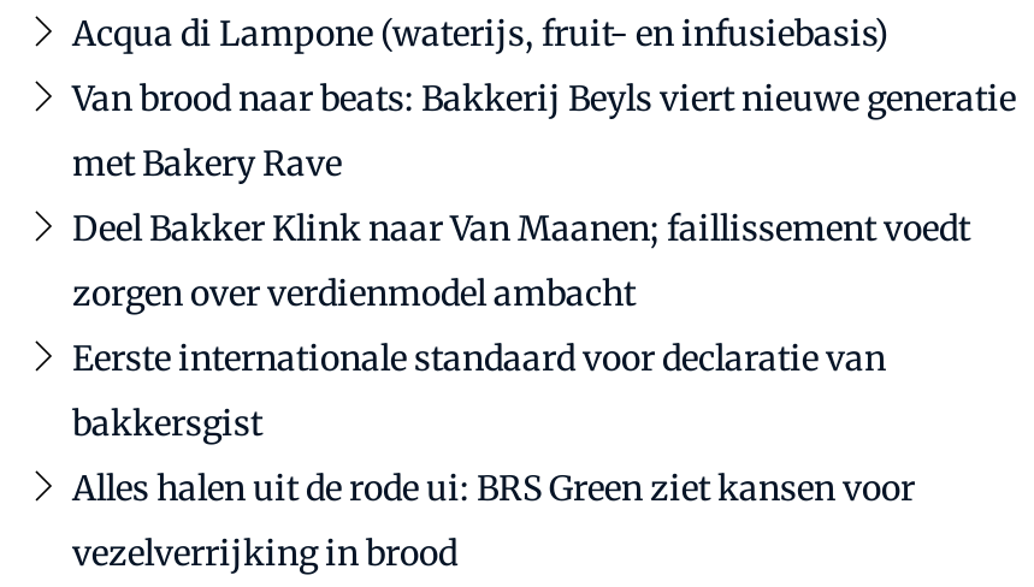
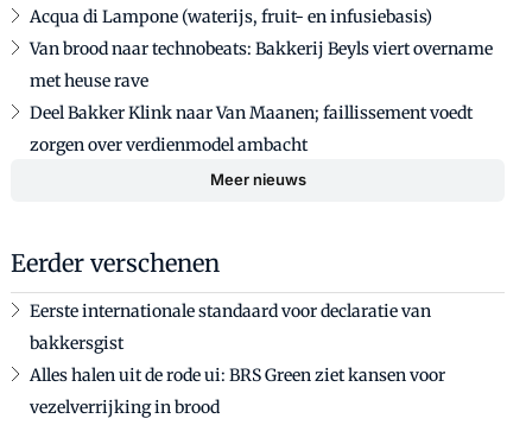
[72,76,1016,119] Van brood naar beats: Bakkerij Beyls viert nieuwe generatie -> [30,38,493,59] Van brood naar technobeats: Bakkerij Beyls viert overname
[72,140,342,184] met Bakery Rave -> [30,70,148,91] met heuse rave
none -> [11,170,306,278] Meer nieuws | Eerder verschenen

